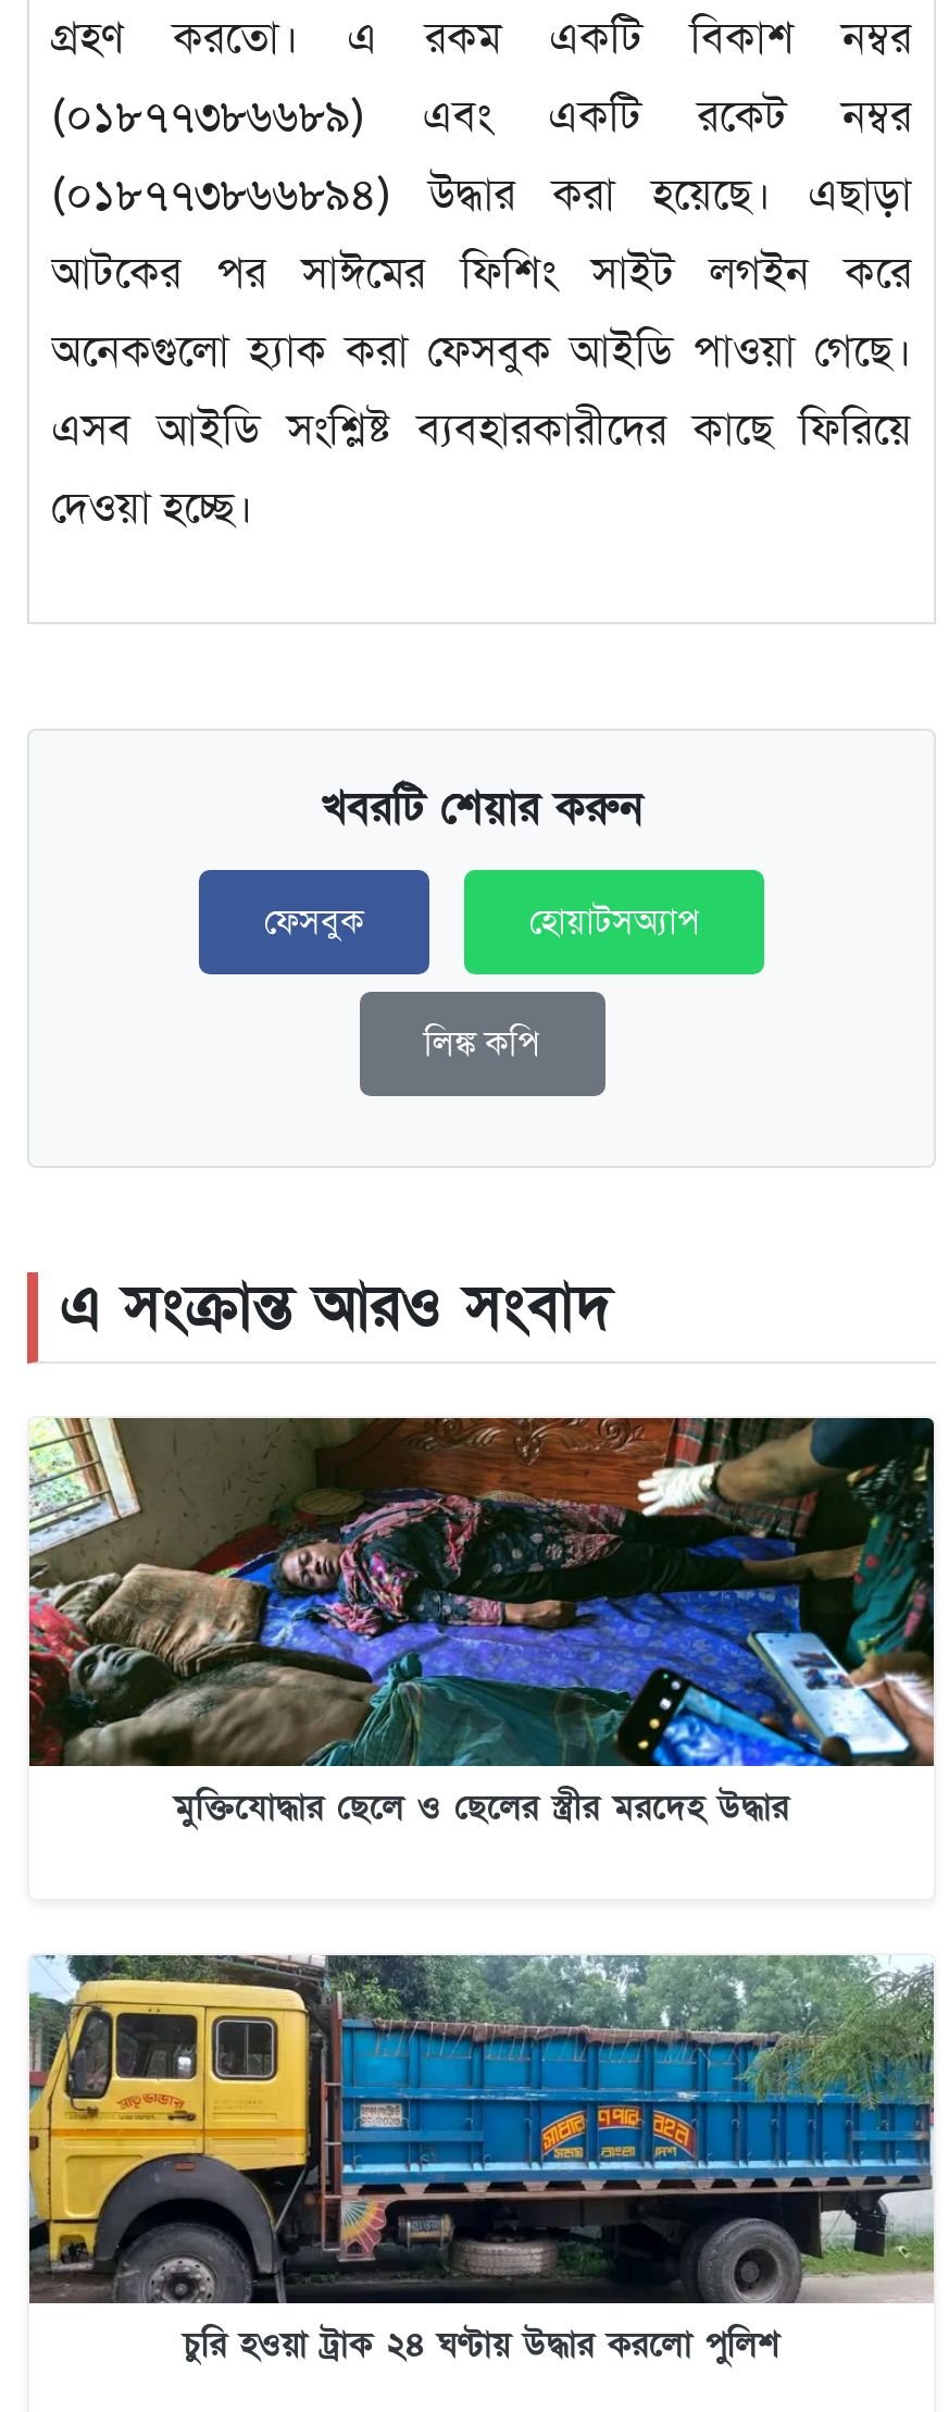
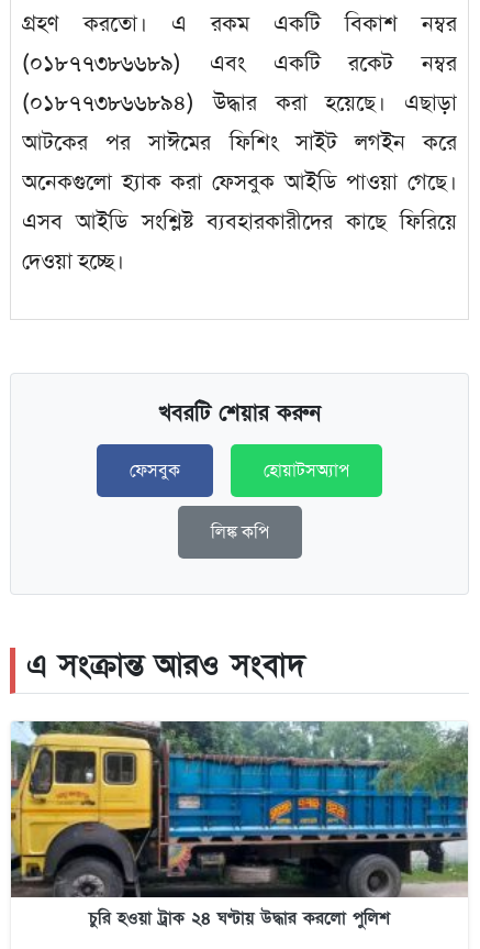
[27,1416,936,1831] [image] | মুক্তিযোদ্ধার ছেলে ও ছেলের স্ত্রীর মরদেহ উদ্ধার -> none

